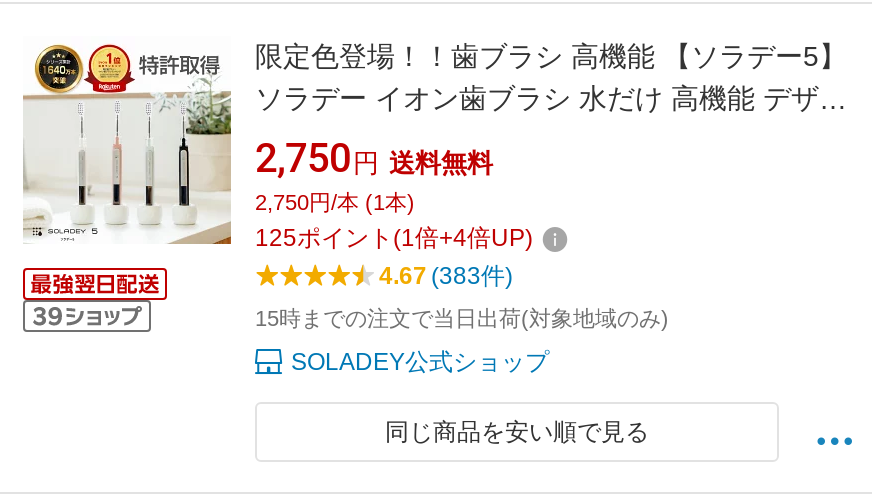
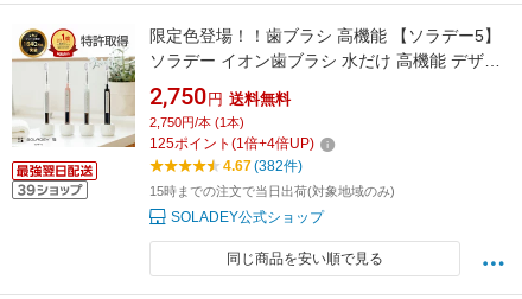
[379,263,513,291] 4.67 (383件) -> [223,158,303,175] 4.67 (382件)

